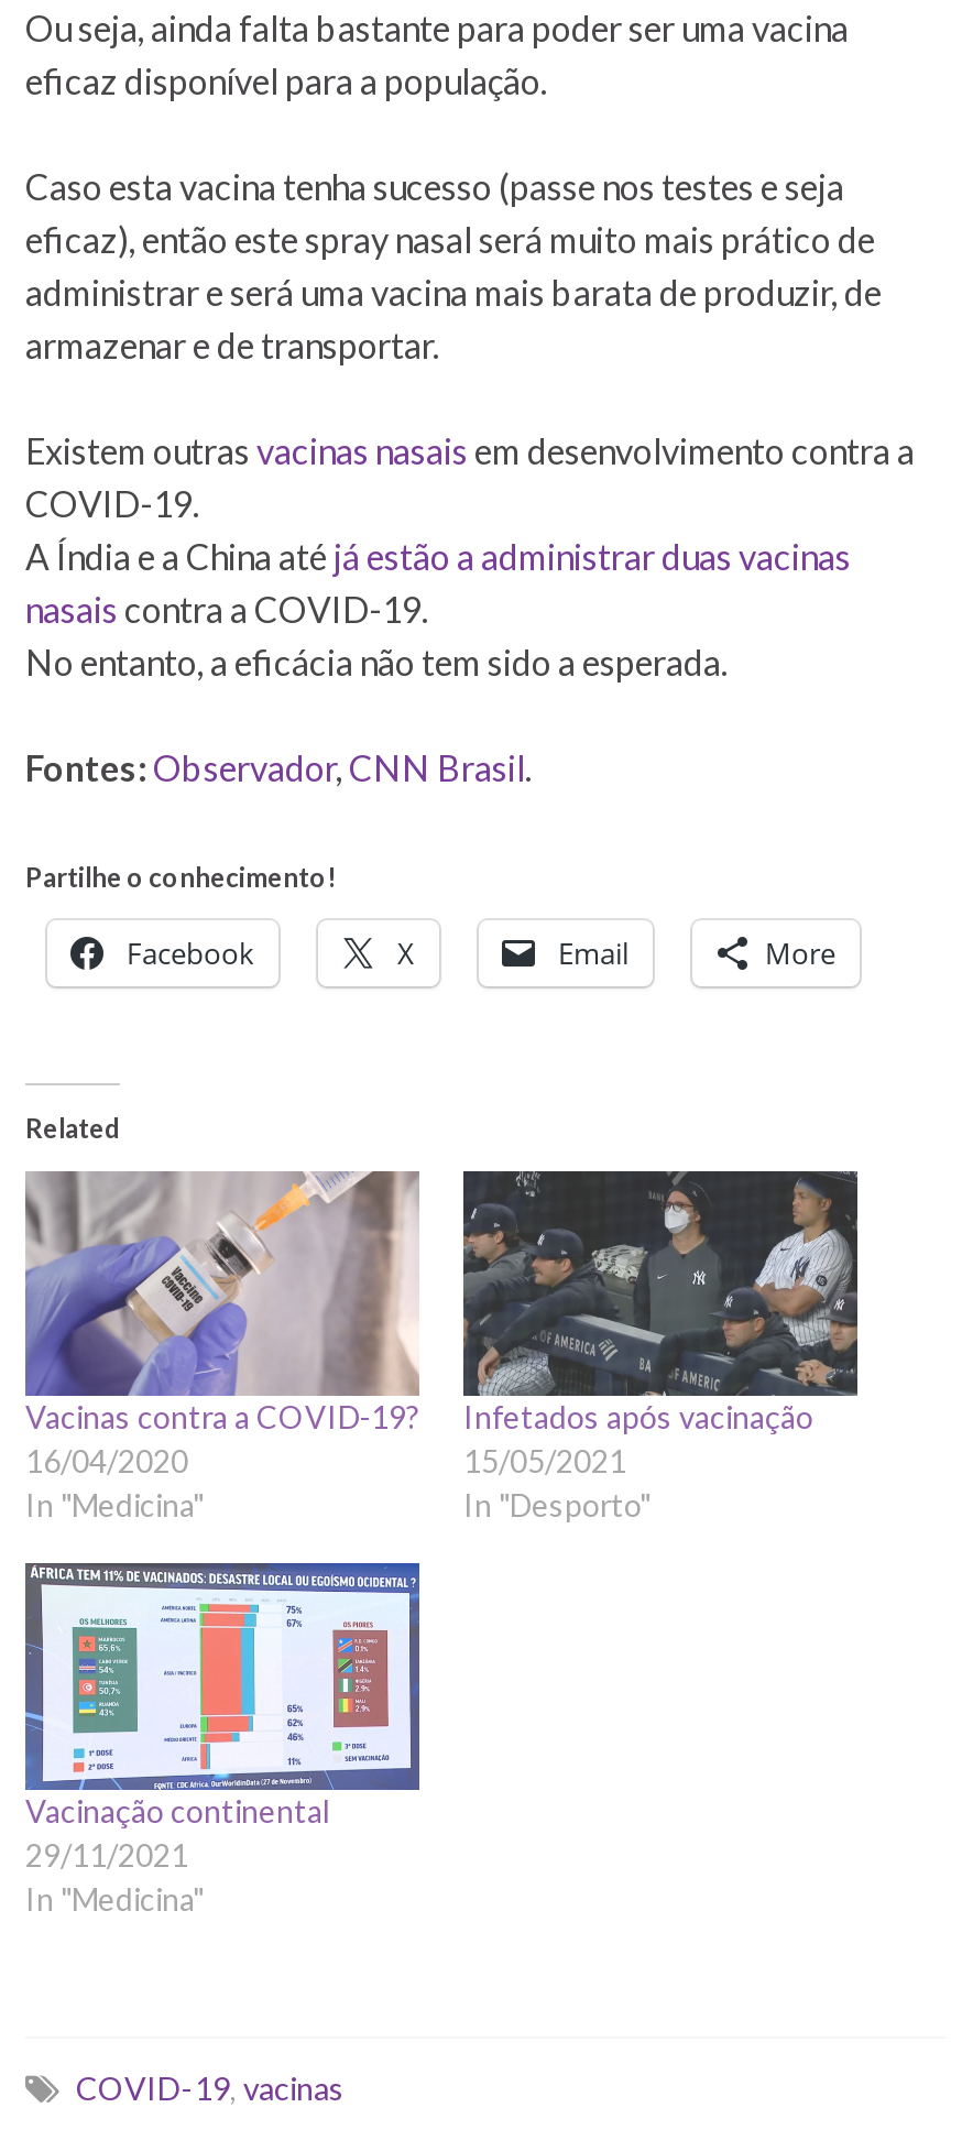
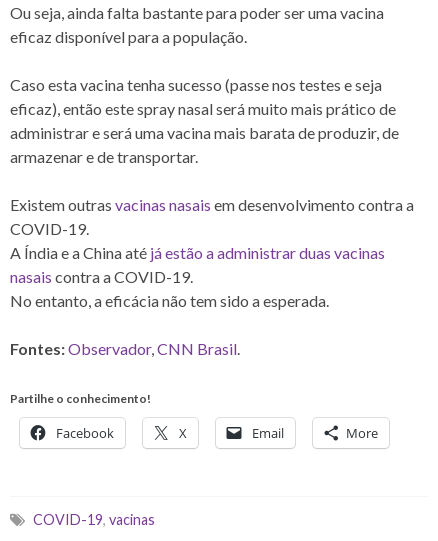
[25,1112,120,1145] Related -> none
[23,1169,422,1524] [image] | Vacinas contra a COVID-19? | 16/04/2020 | In "Medicina" -> none
[461,1169,860,1524] [image] | Infetados após vacinação | 15/05/2021 | In "Desporto" -> none
[23,1561,422,1917] [image] | Vacinação continental | 29/11/2021 | In "Medicina" -> none

